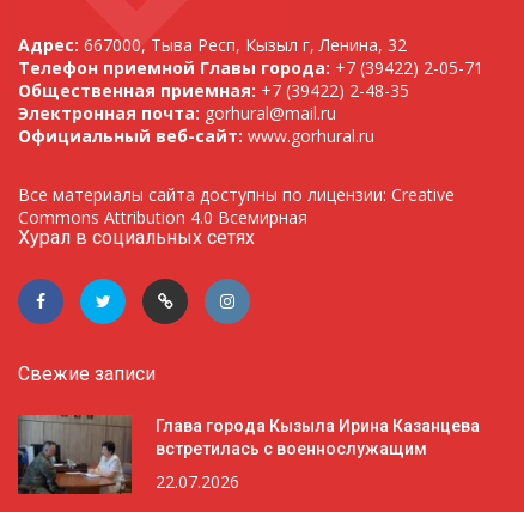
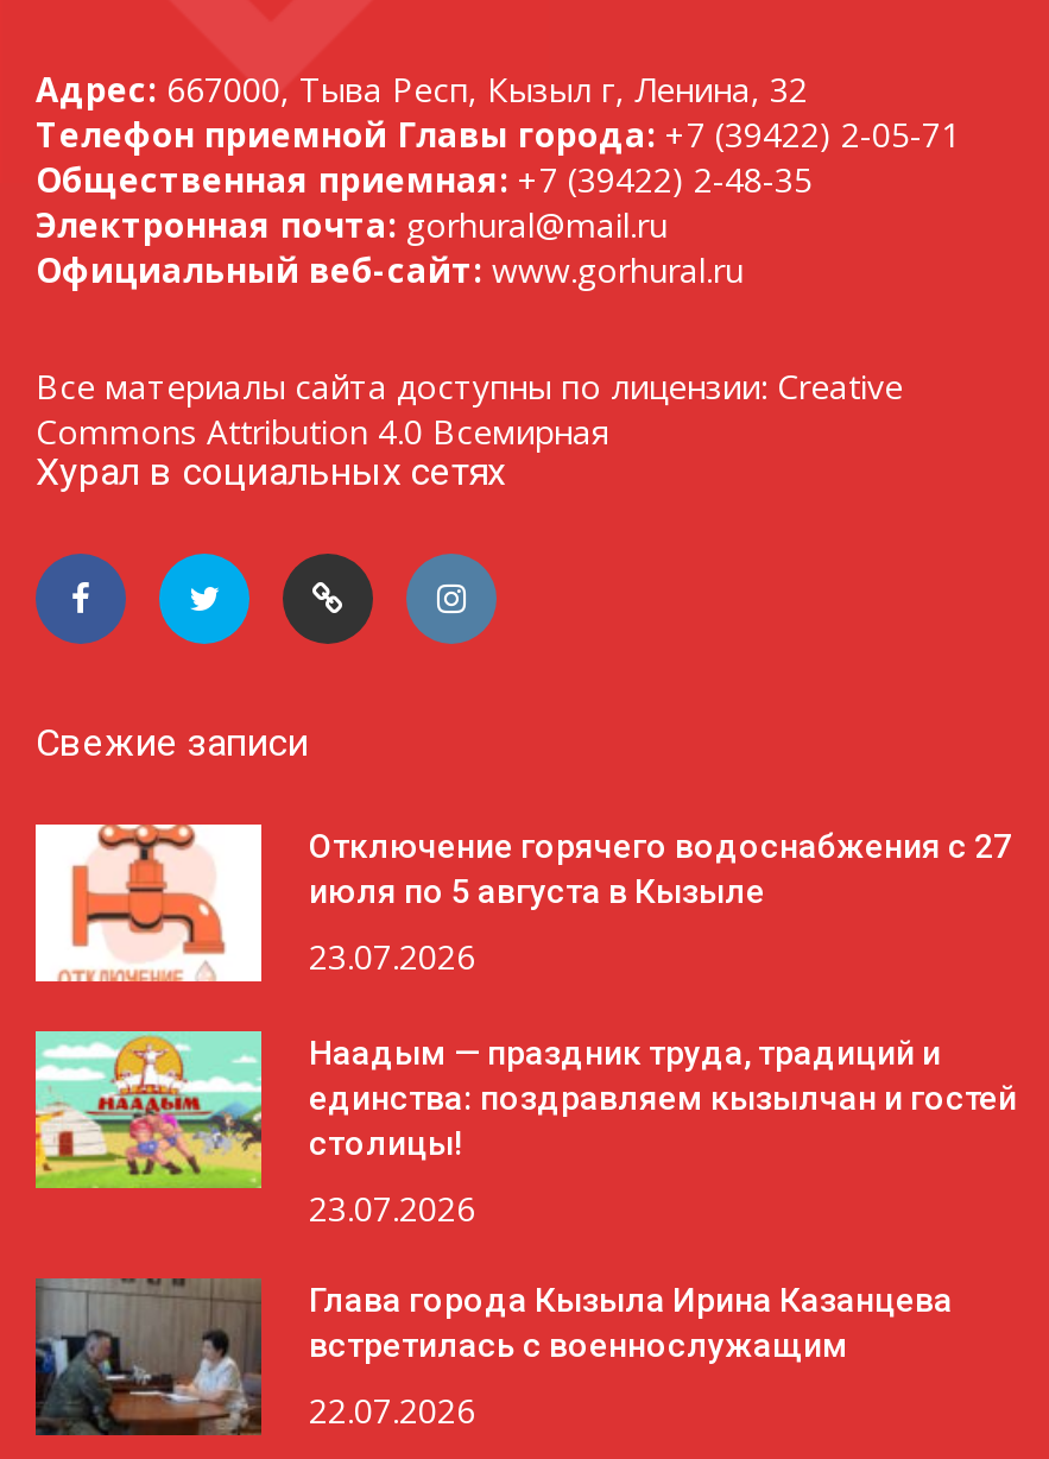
none -> [33,822,1017,1232] [image] | Отключение горячего водоснабжения с 27 | июля по 5 августа в Кызыле | 23.07.2026 | Наадым — праздник труда, традиций и | единства: поздравляем кызылчан и гостей | столицы! | 23.07.2026
none -> [33,1029,264,1190] [image]

